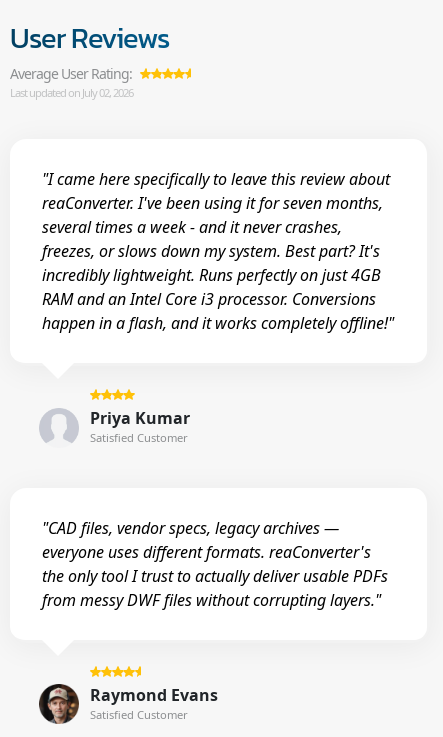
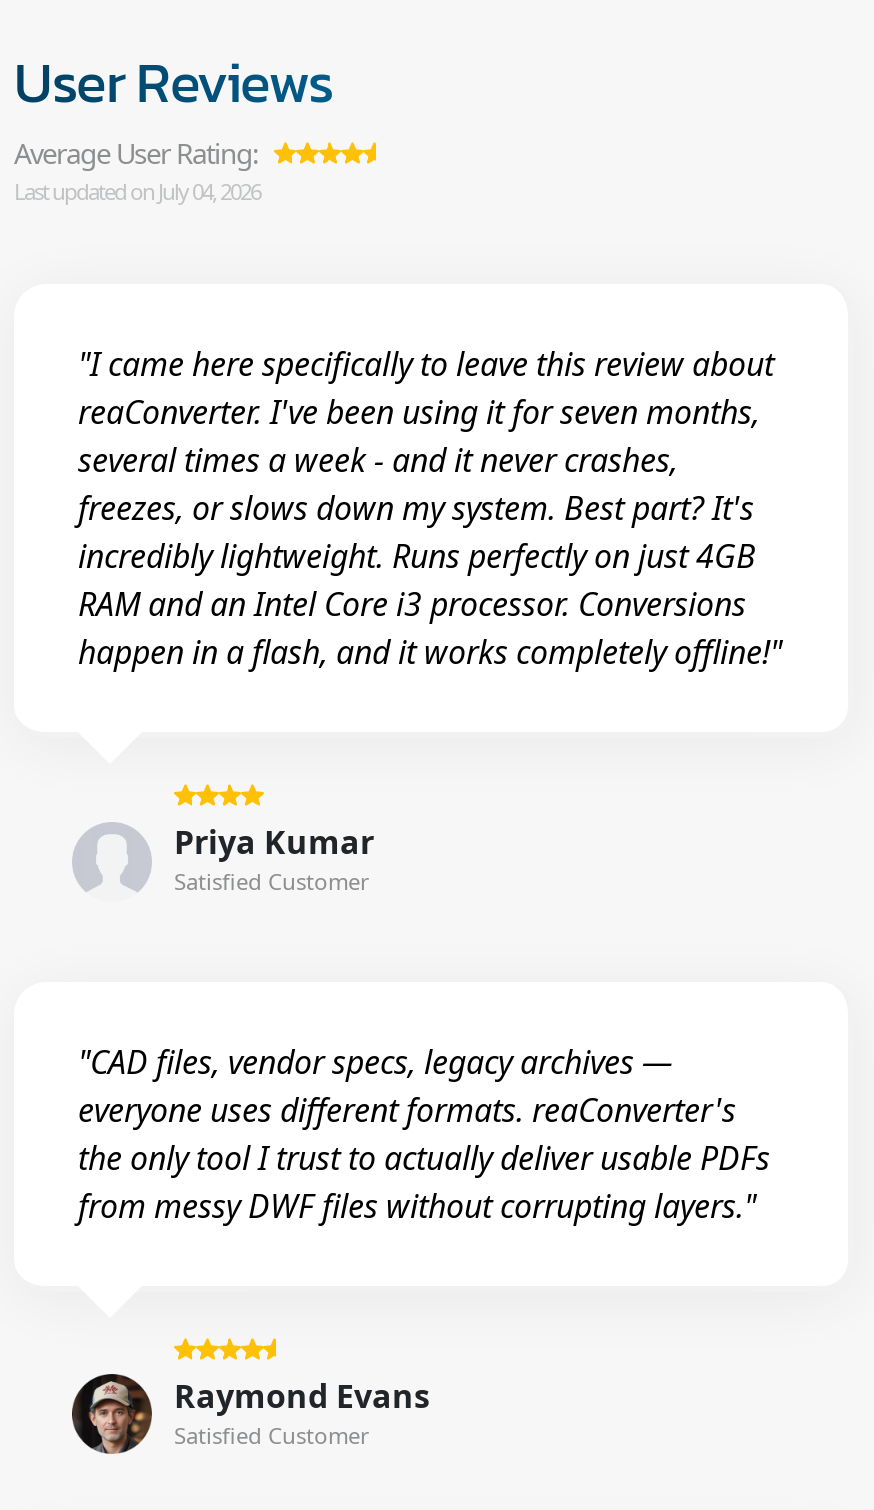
[10,85,133,100] Last updated on July 02, 2026 -> [14,176,260,206] Last updated on July 04, 2026

